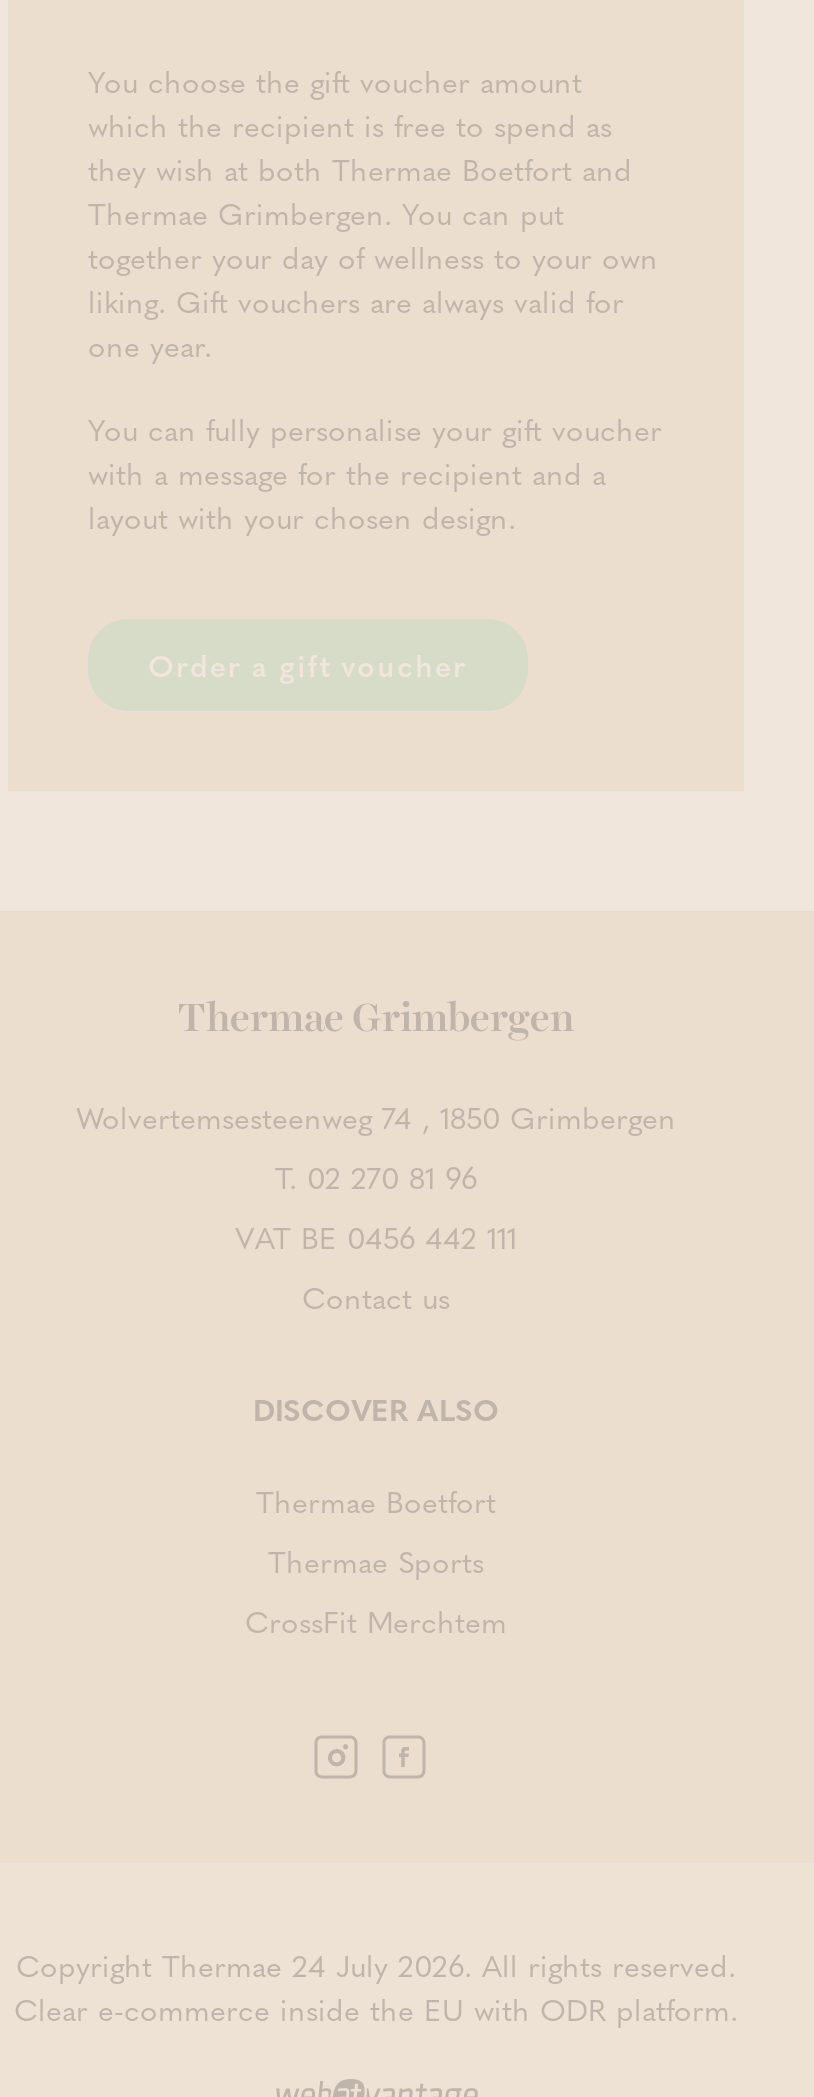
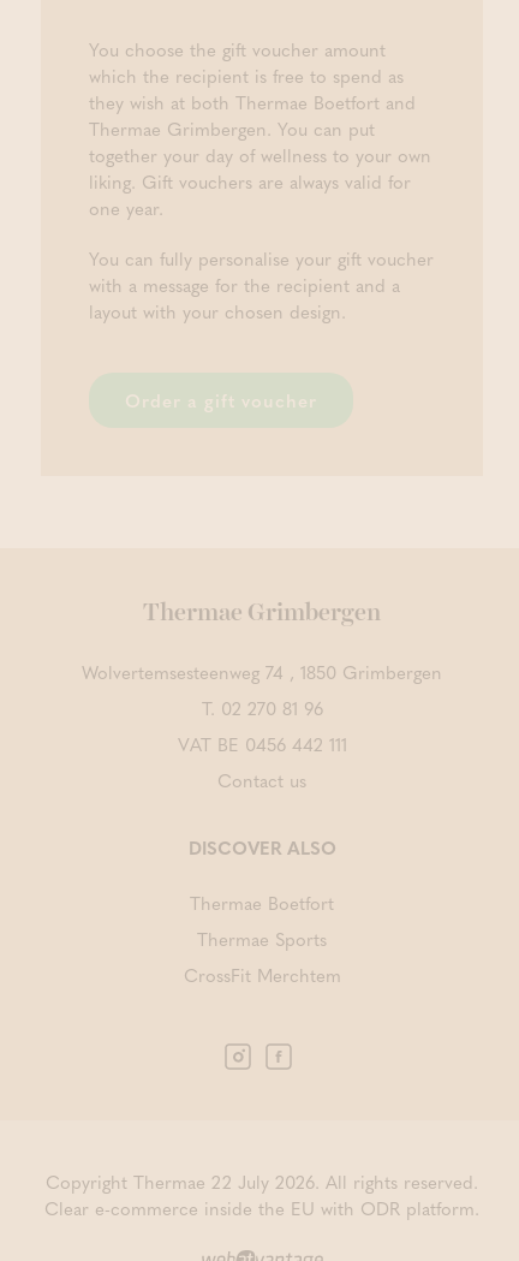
[16,1943,736,1987] Copyright Thermae 24 July 2026. All rights reserved. -> [46,1169,478,1195] Copyright Thermae 22 July 2026. All rights reserved.

